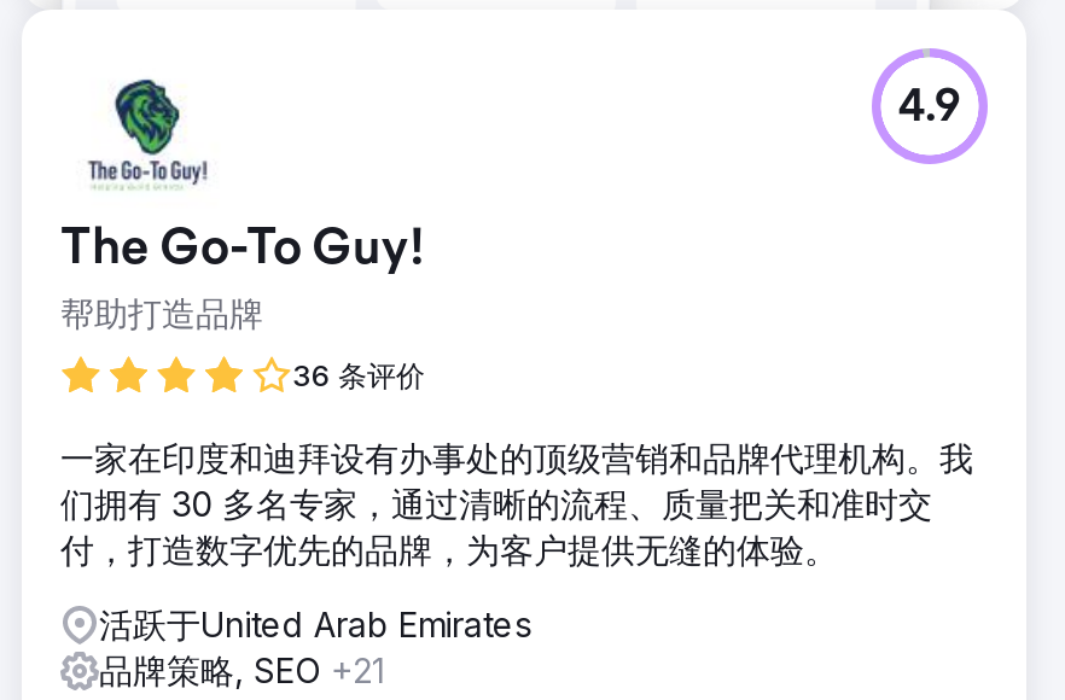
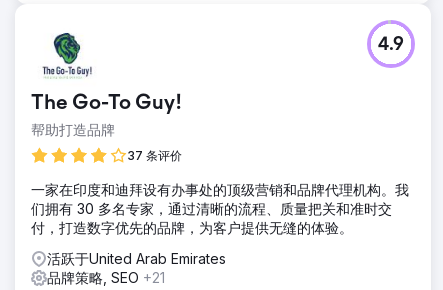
[292,356,425,392] 36 条评价 -> [127,148,182,163] 37 条评价

